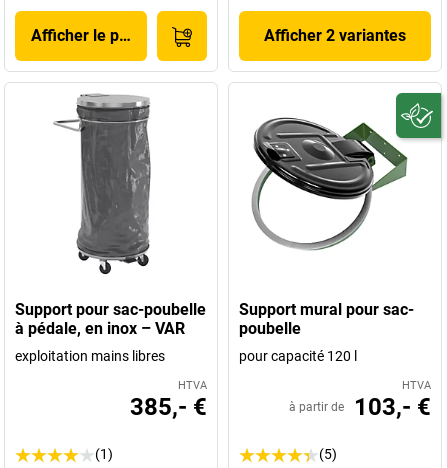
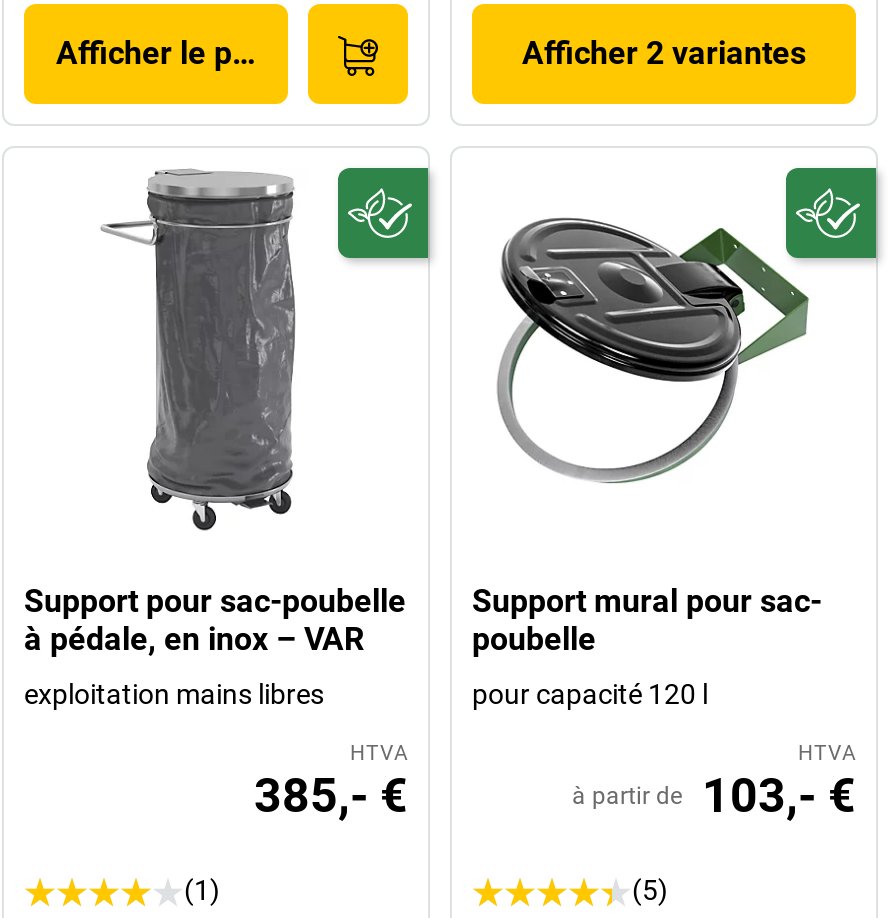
none -> [336,166,432,262] [image]

